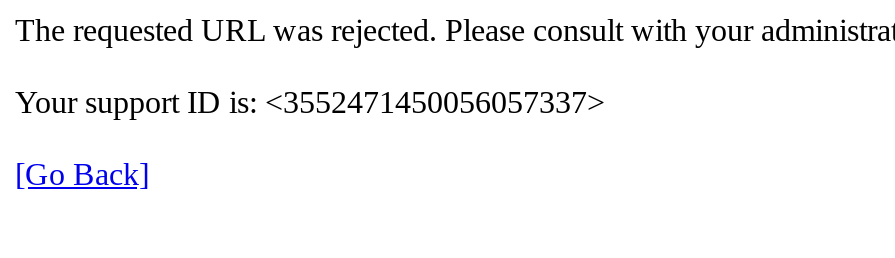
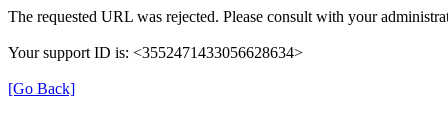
[15,85,605,119] Your support ID is: <3552471450056057337> -> [8,44,303,61] Your support ID is: <3552471433056628634>

